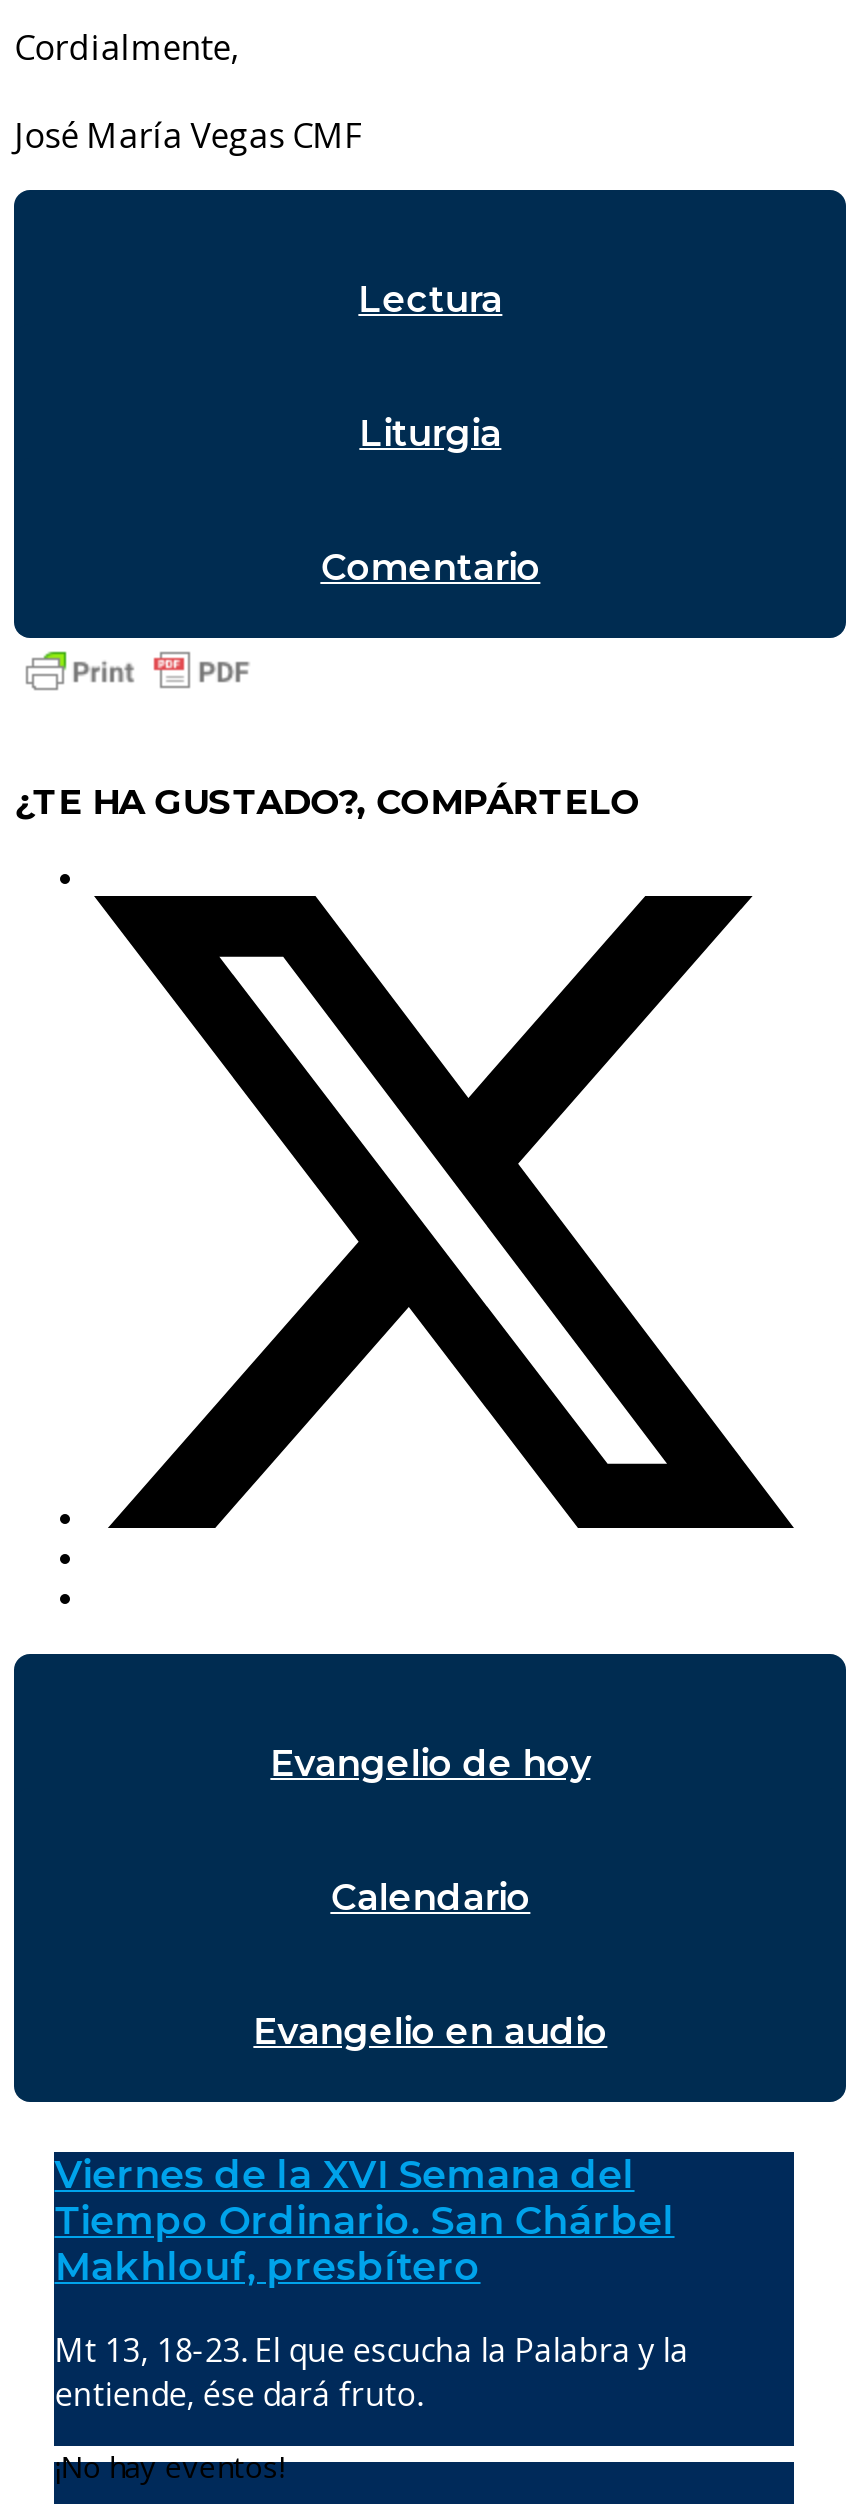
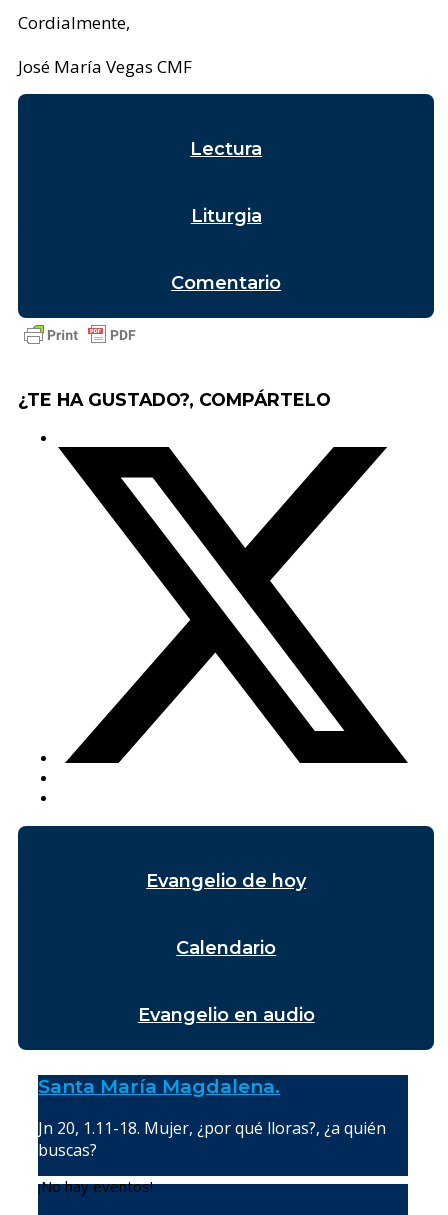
[55,2152,675,2290] Viernes de la XVI Semana del | Tiempo Ordinario. San Chárbel | Makhlouf, presbítero -> [38,1075,280,1098] Santa María Magdalena.
[55,2328,689,2416] Mt 13, 18-23. El que escucha la Palabra y la | entiende, ése dará fruto. -> [38,1117,386,1161] Jn 20, 1.11-18. Mujer, ¿por qué lloras?, ¿a quién | buscas?

